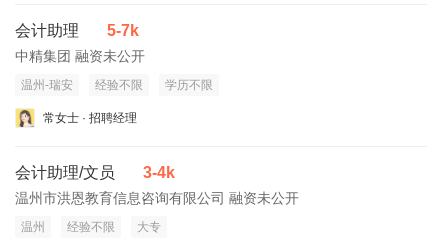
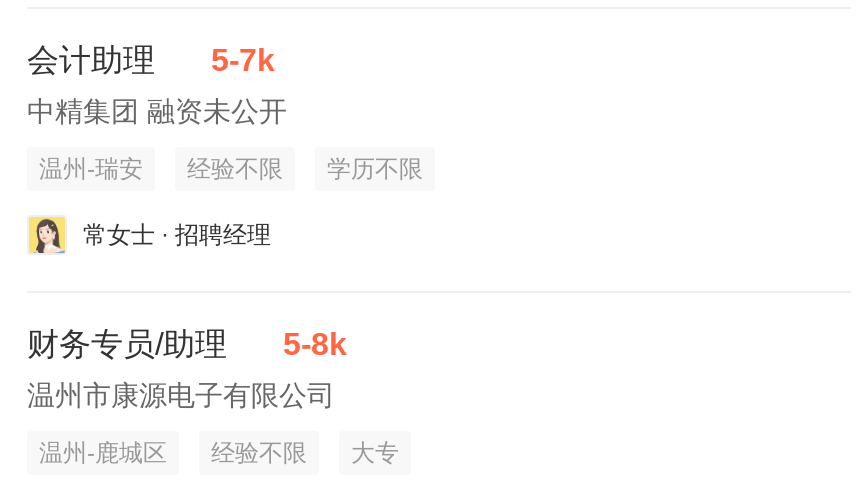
[15,164,175,181] 会计助理/文员 | 3-4k -> [27,326,347,360] 财务专员/助理 | 5-8k
[15,190,299,206] 温州市洪恩教育信息咨询有限公司 融资未公开 -> [27,378,335,410] 温州市康源电子有限公司
[21,220,45,234] 温州 -> [39,438,167,466] 温州-鹿城区

